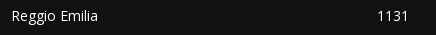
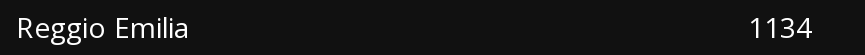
[377,6,409,25] 1131 -> [748,9,812,47] 1134

